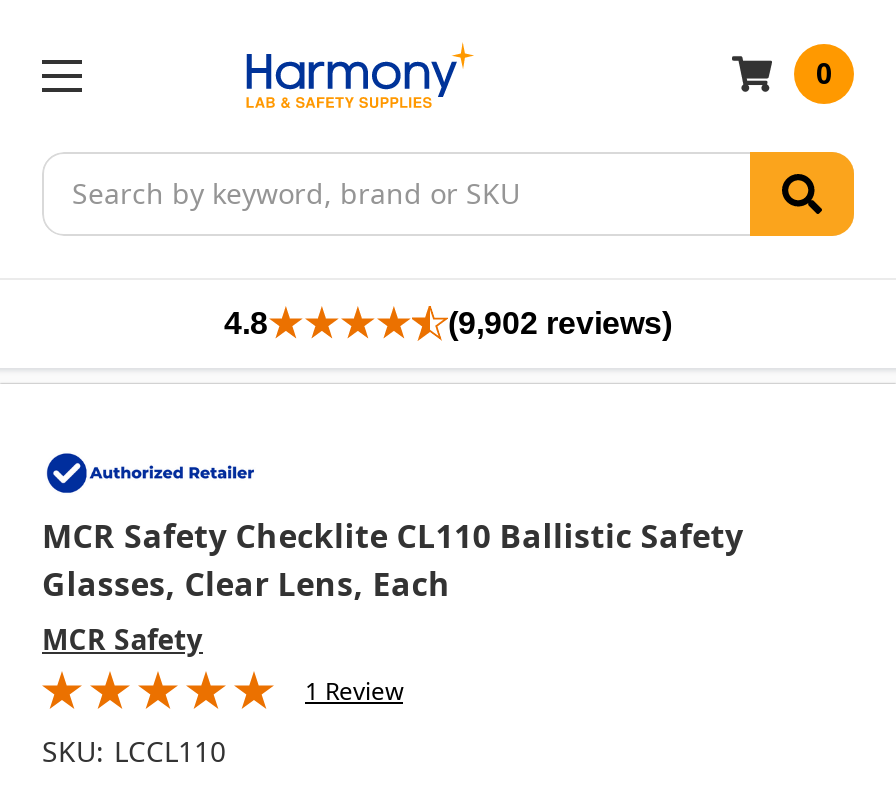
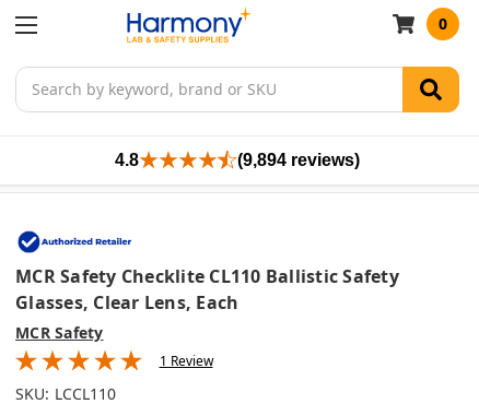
[448,306,672,340] (9,902 reviews) -> [237,151,360,169] (9,894 reviews)

